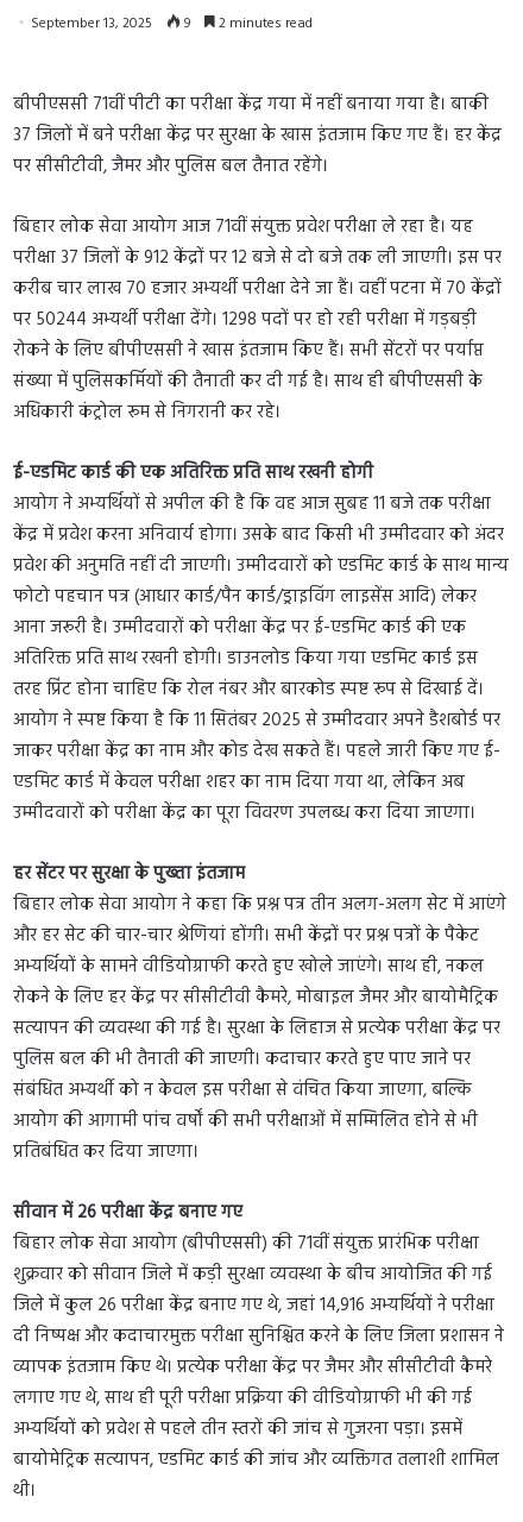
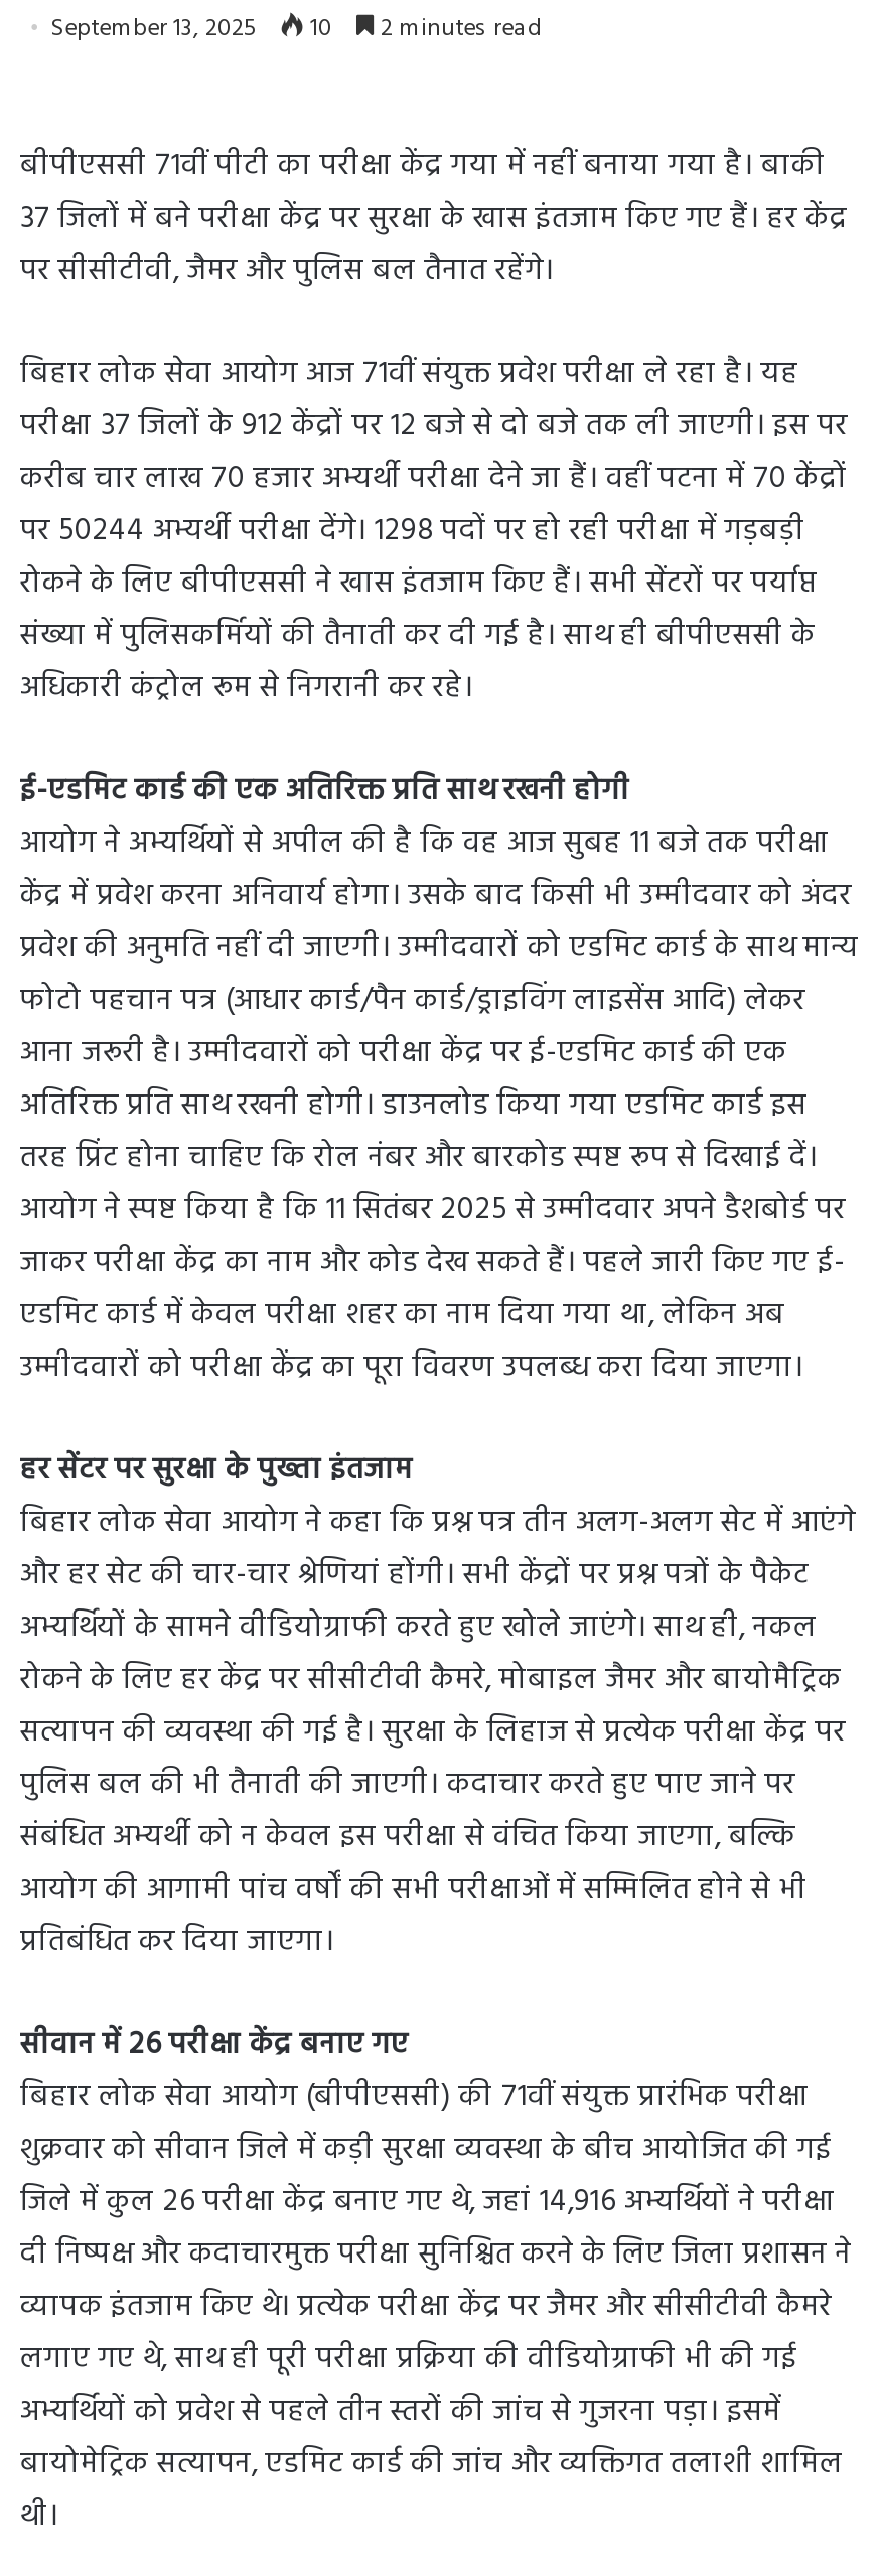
[31,12,313,36] September 13, 2025 9 2 minutes read -> [50,9,540,49] September 13, 2025 10 2 minutes read

